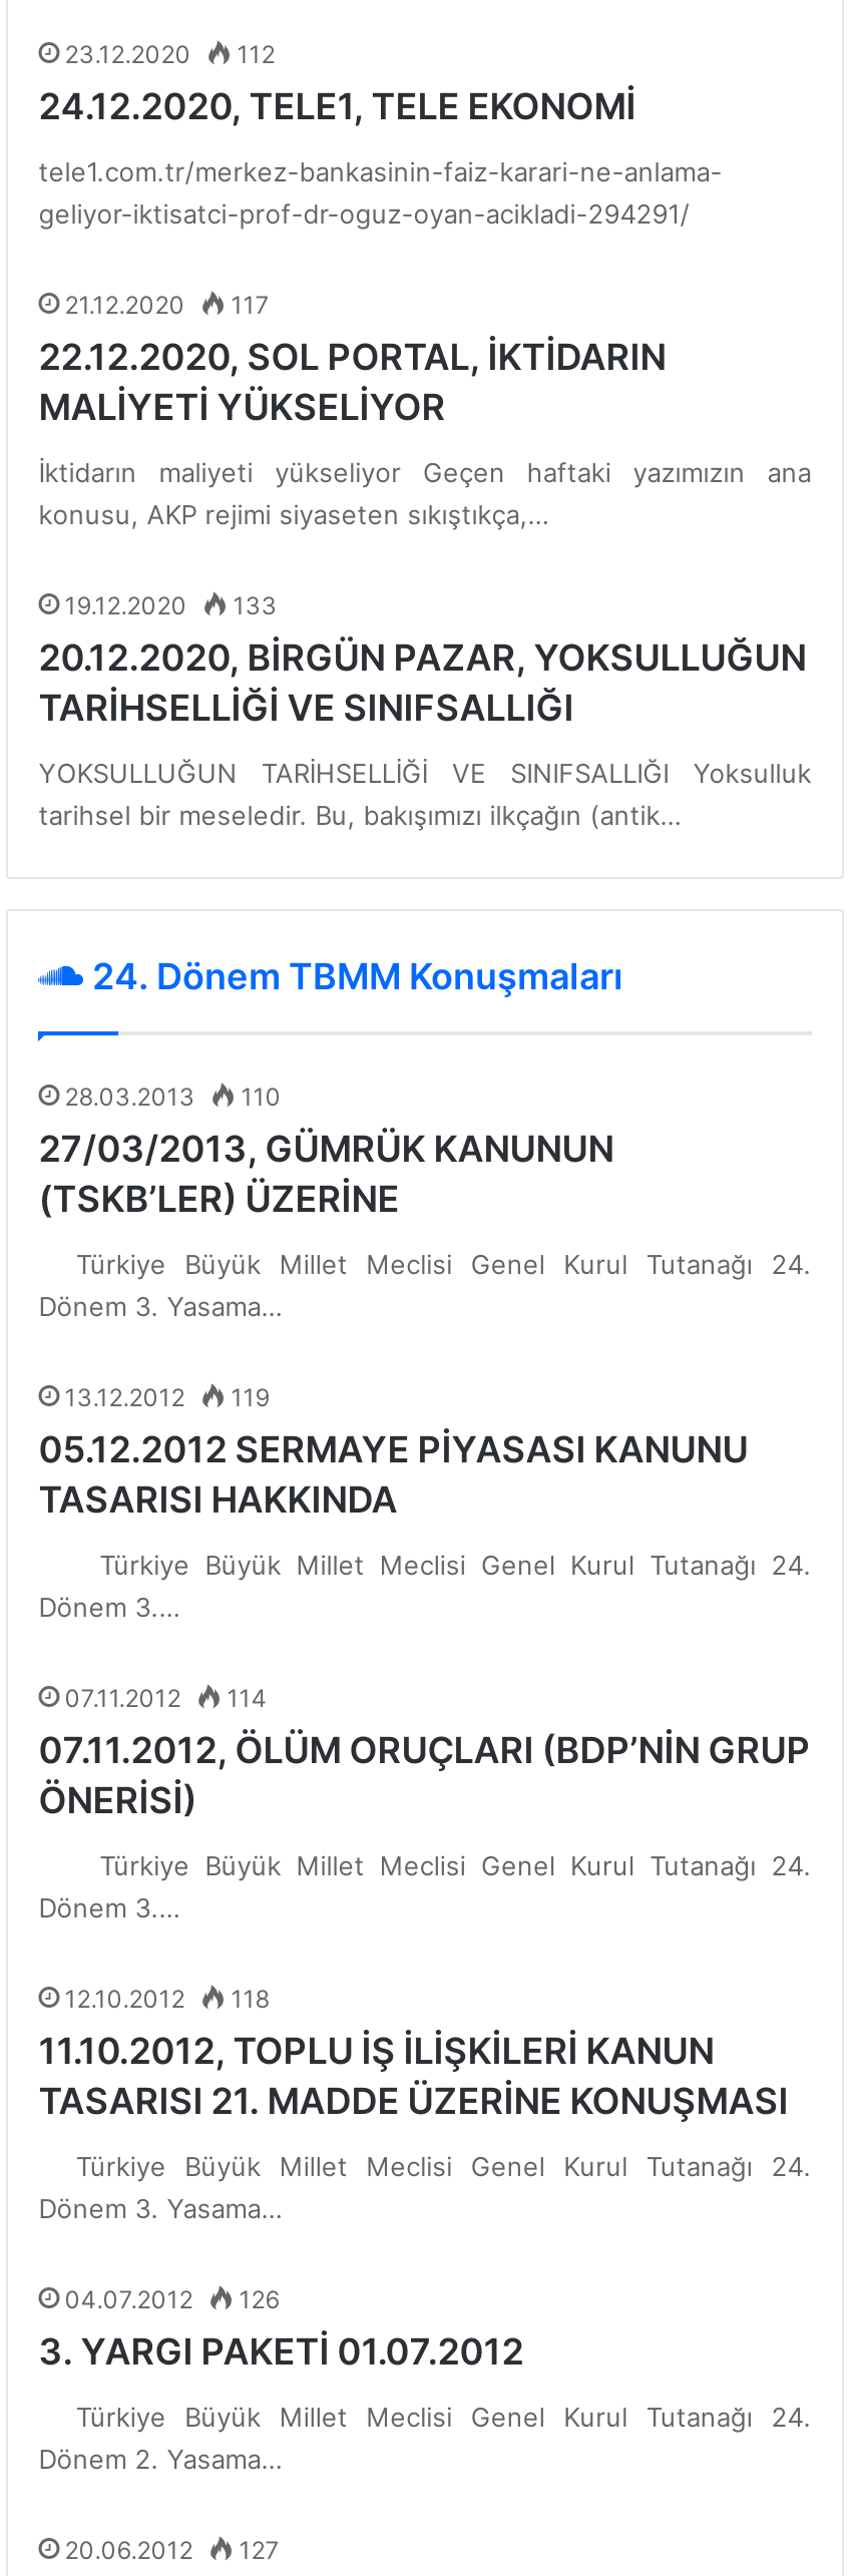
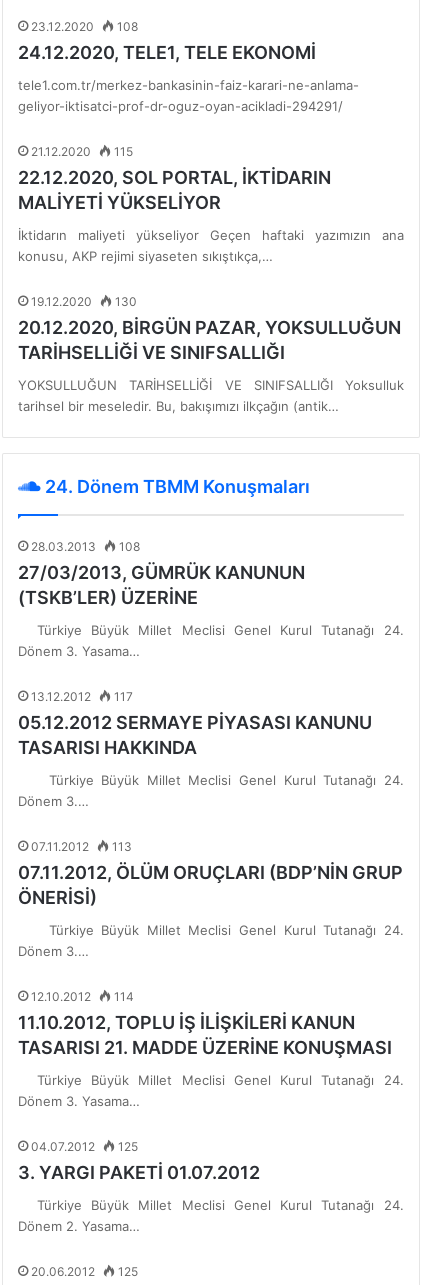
[65,40,275,70] 23.12.2020 112 -> [31,19,138,34] 23.12.2020 108
[65,290,269,320] 21.12.2020 117 -> [31,144,133,159] 21.12.2020 115
[65,591,277,621] 19.12.2020 133 -> [31,294,137,309] 19.12.2020 130
[65,1082,281,1112] 28.03.2013 110 -> [31,539,140,554] 28.03.2013 108
[65,1383,269,1413] 13.12.2012 119 -> [31,689,133,704] 13.12.2012 117
[65,1684,267,1714] 07.11.2012 114 -> [31,839,132,854] 07.11.2012 113
[65,1984,269,2014] 12.10.2012 118 -> [31,989,134,1004] 12.10.2012 114
[65,2285,279,2315] 04.07.2012 126 -> [31,1139,138,1154] 04.07.2012 125
[65,2536,279,2566] 20.06.2012 127 -> [31,1264,138,1279] 20.06.2012 125

